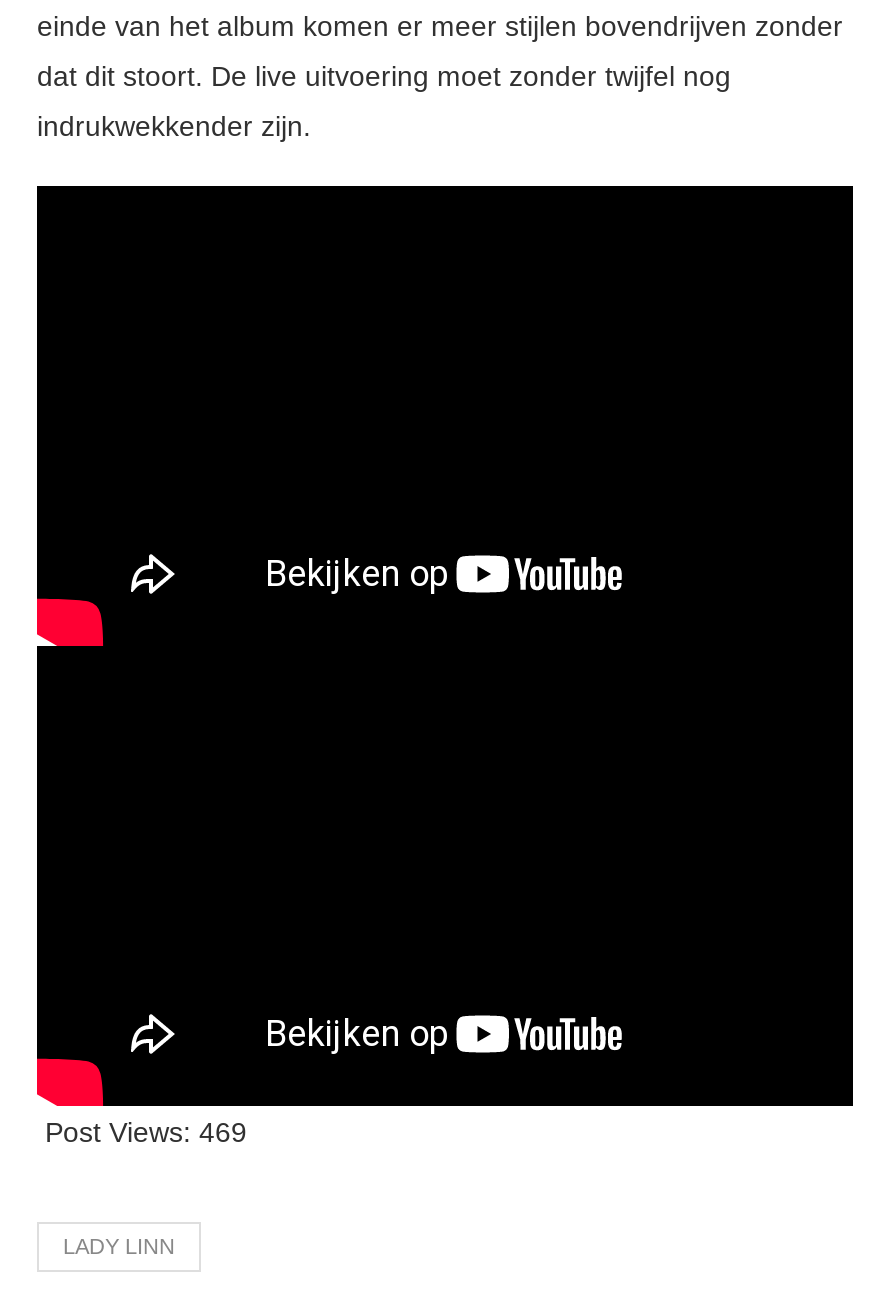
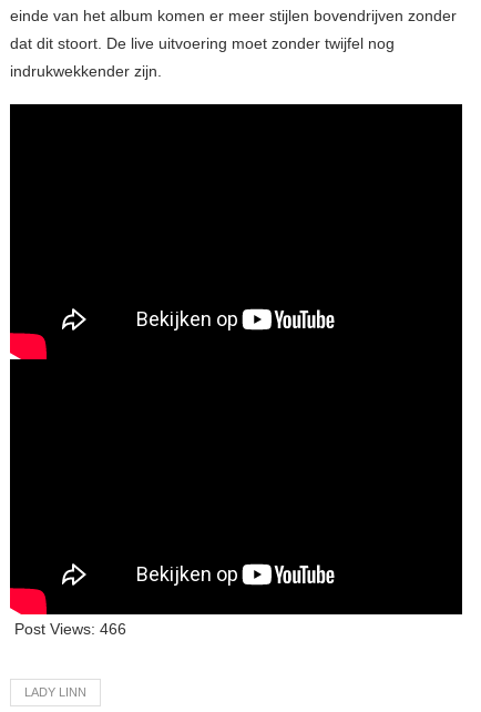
[45,1117,247,1149] Post Views: 469 -> [14,620,126,638] Post Views: 466

